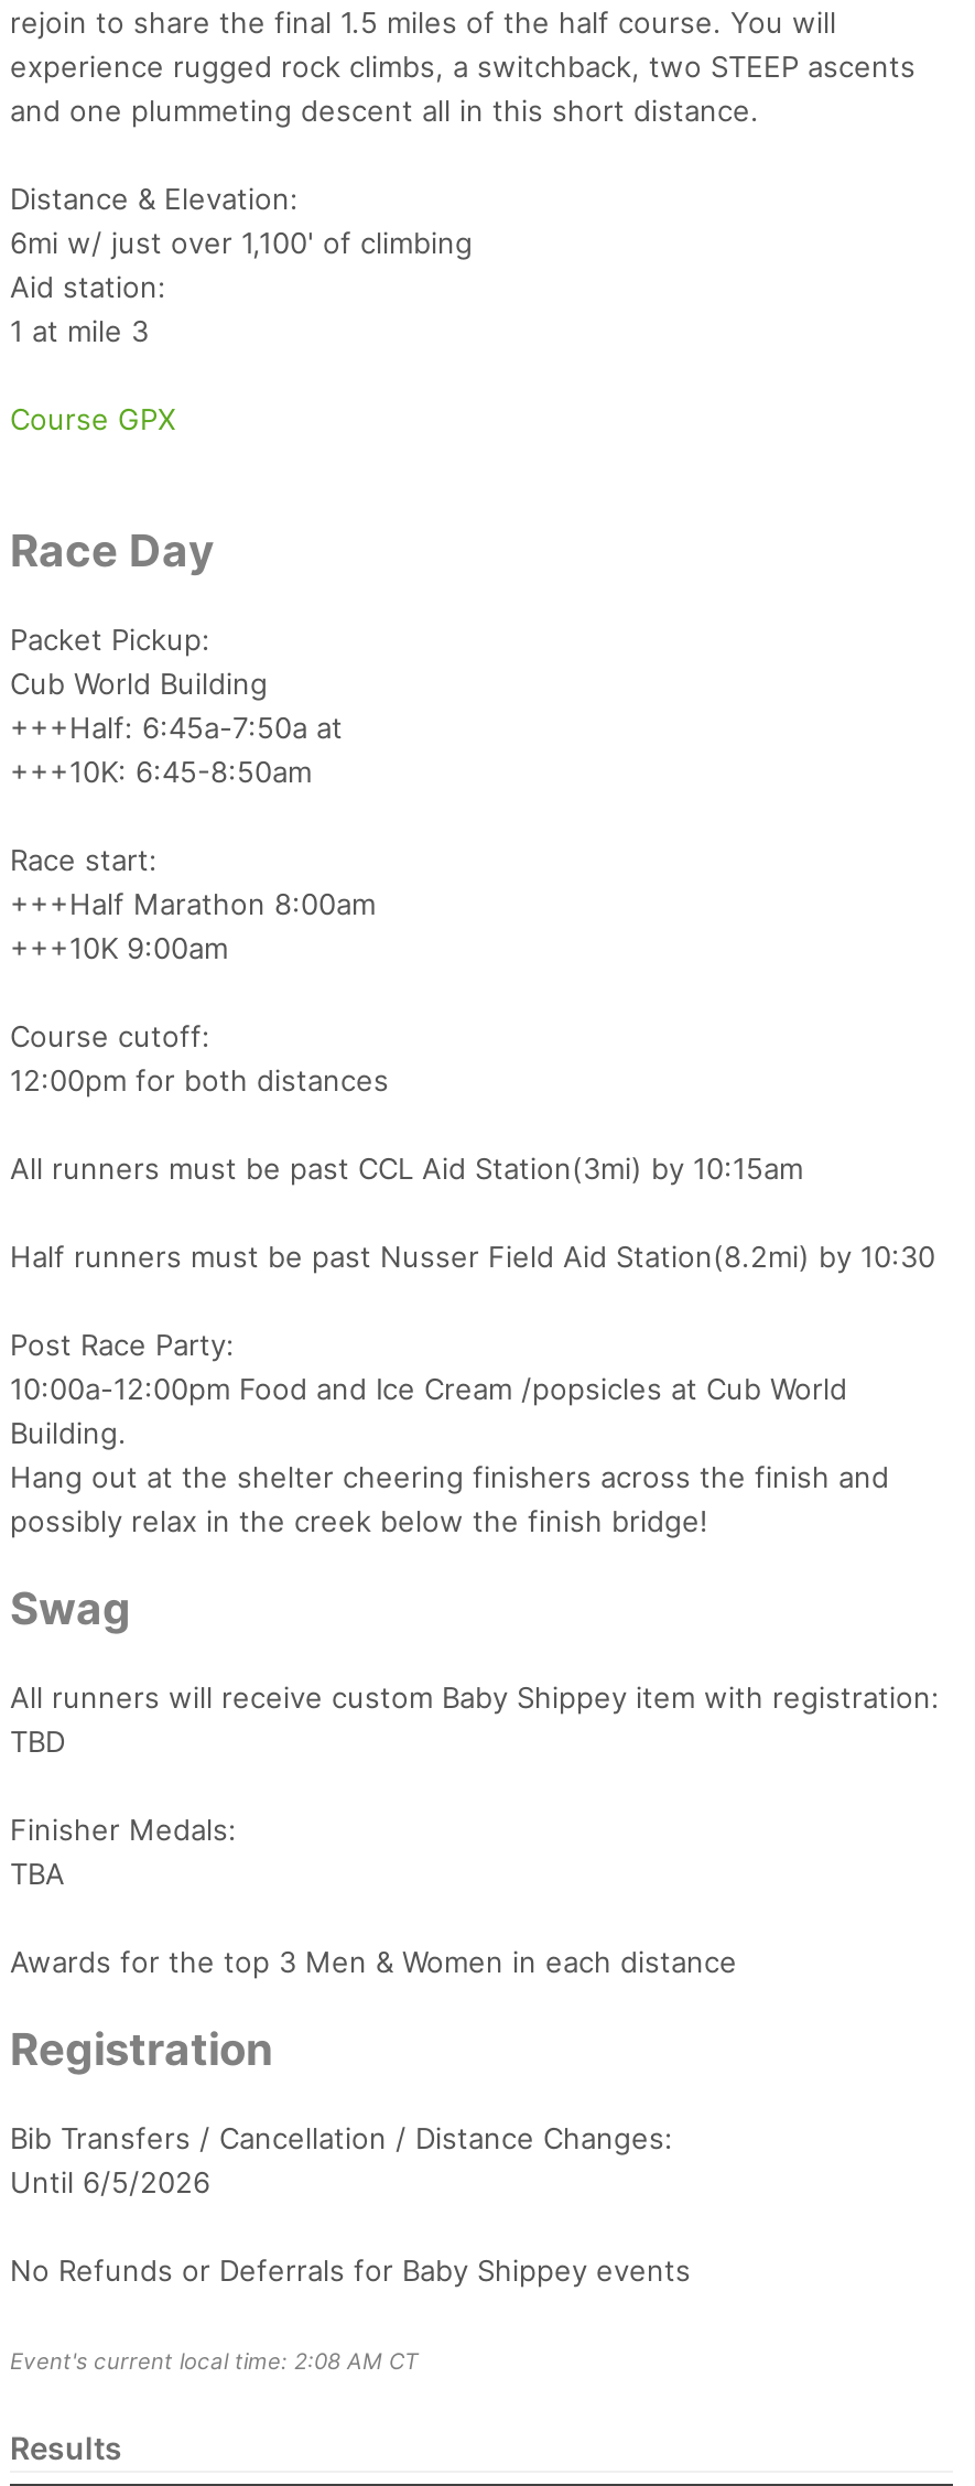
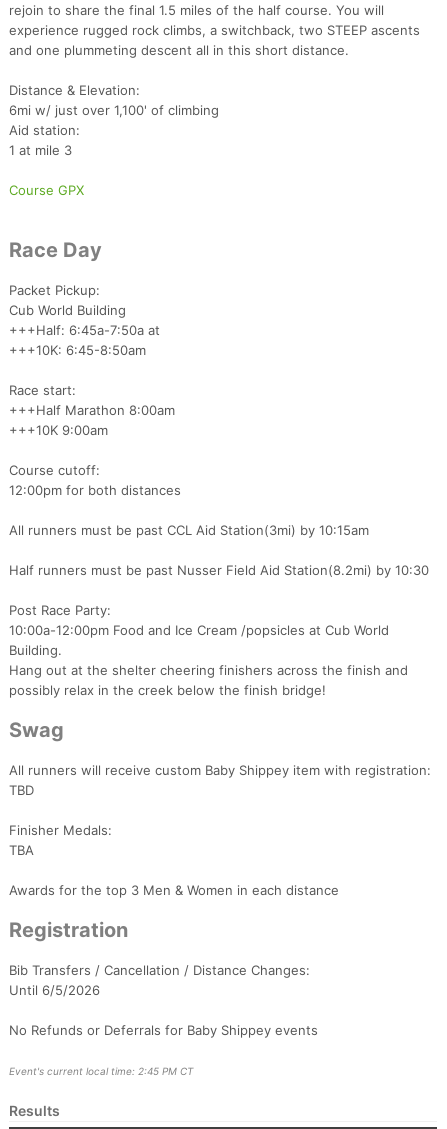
[10,2348,418,2374] Event's current local time: 2:08 AM CT -> [9,1065,193,1077] Event's current local time: 2:45 PM CT

